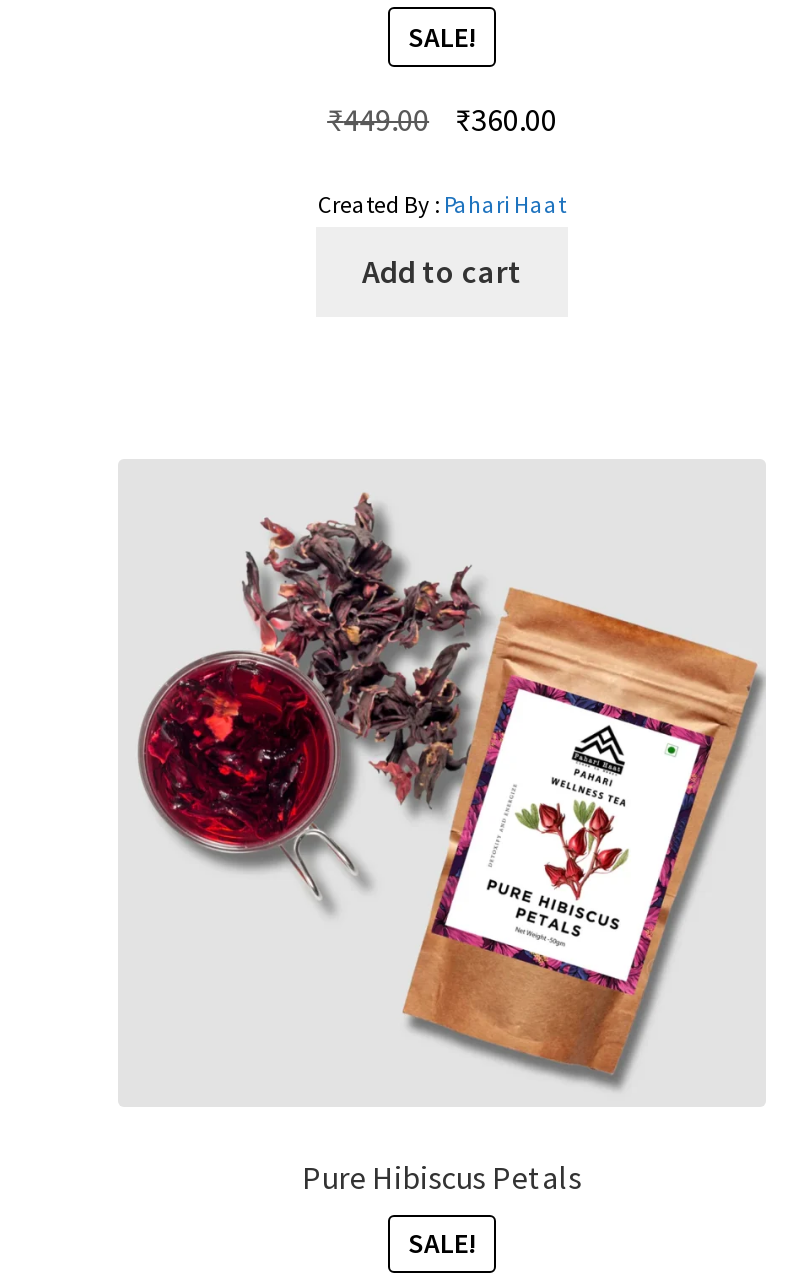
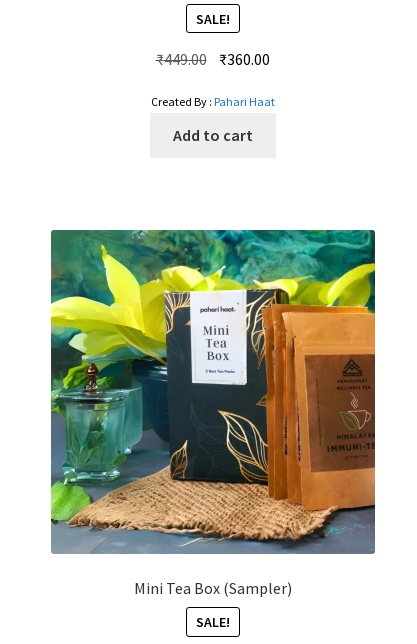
[118,460,766,1197] [image] | Pure Hibiscus Petals -> [50,229,376,598] [image] | Mini Tea Box (Sampler)

